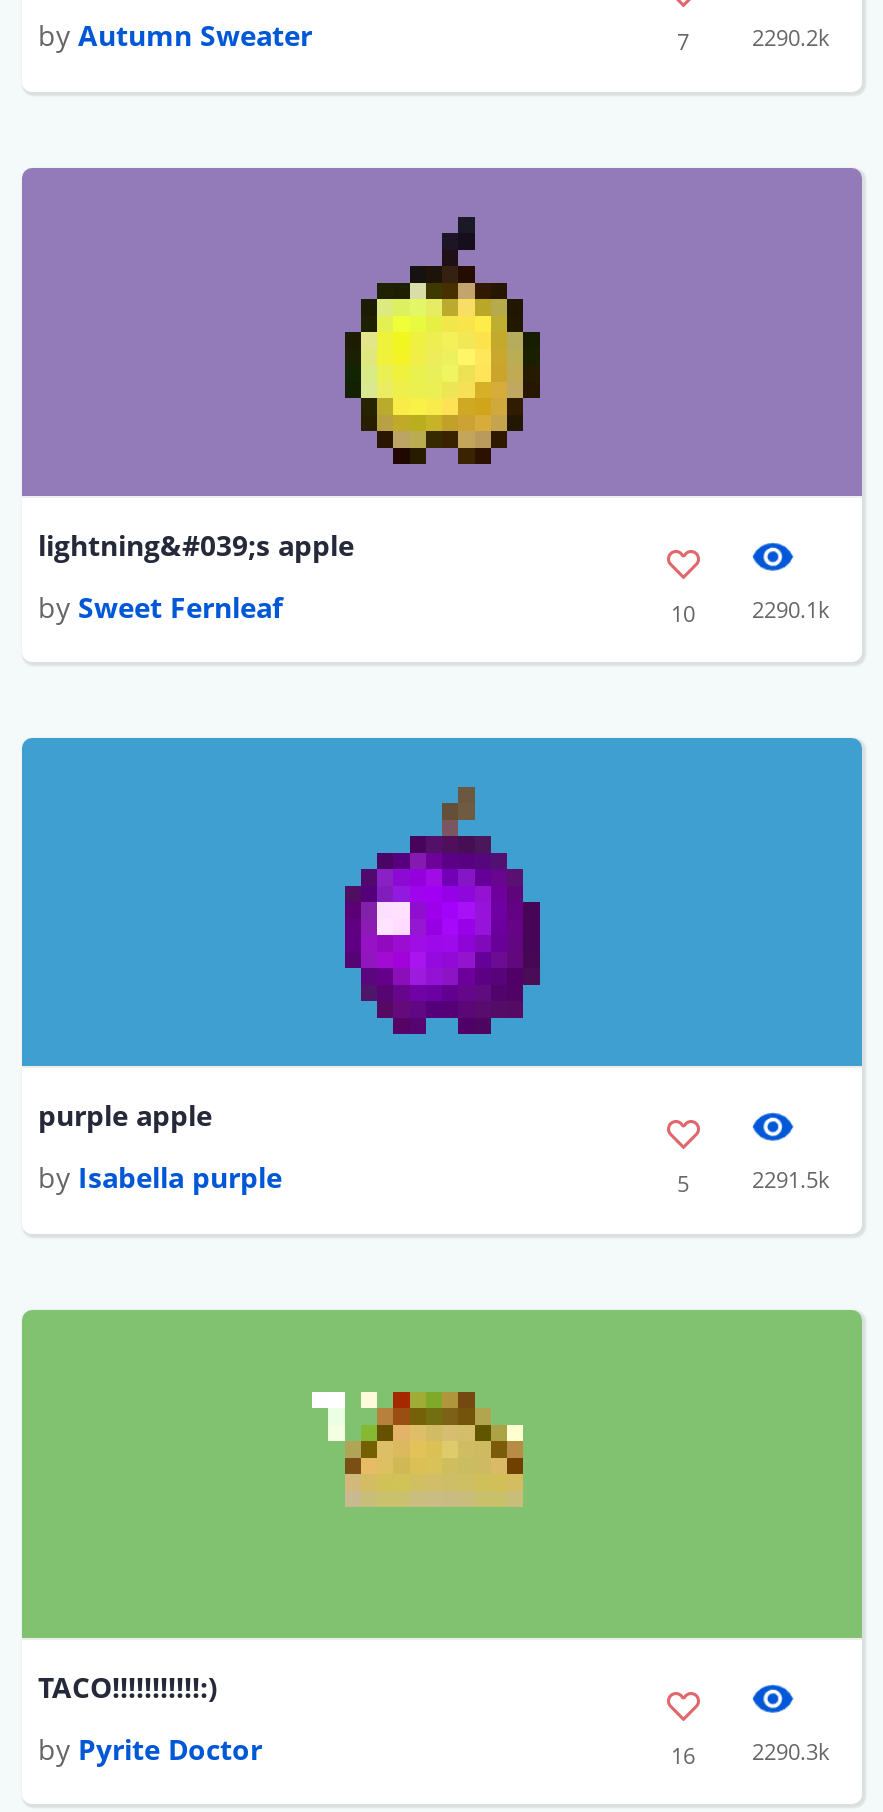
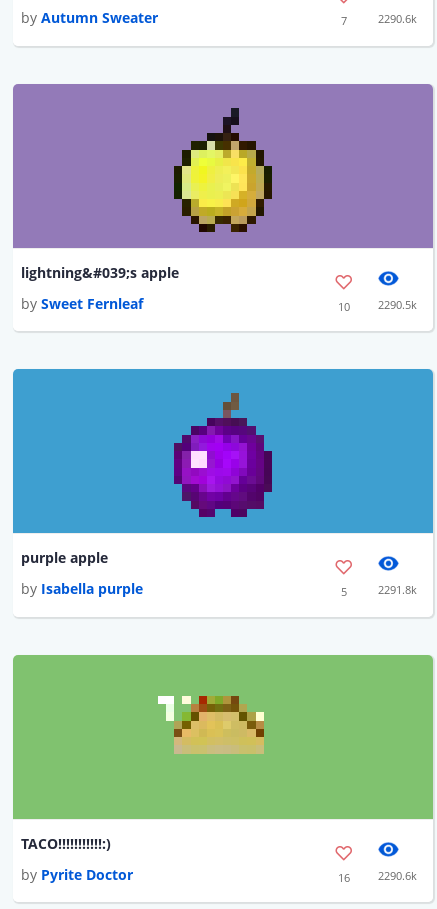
[752,23,830,53] 2290.2k -> [378,11,417,26] 2290.6k
[671,594,830,628] 10 2290.1k -> [337,297,417,314] 10 2290.5k
[752,1165,830,1195] 2291.5k -> [378,582,417,597] 2291.8k
[671,1736,830,1770] 16 2290.3k -> [337,868,417,885] 16 2290.6k

